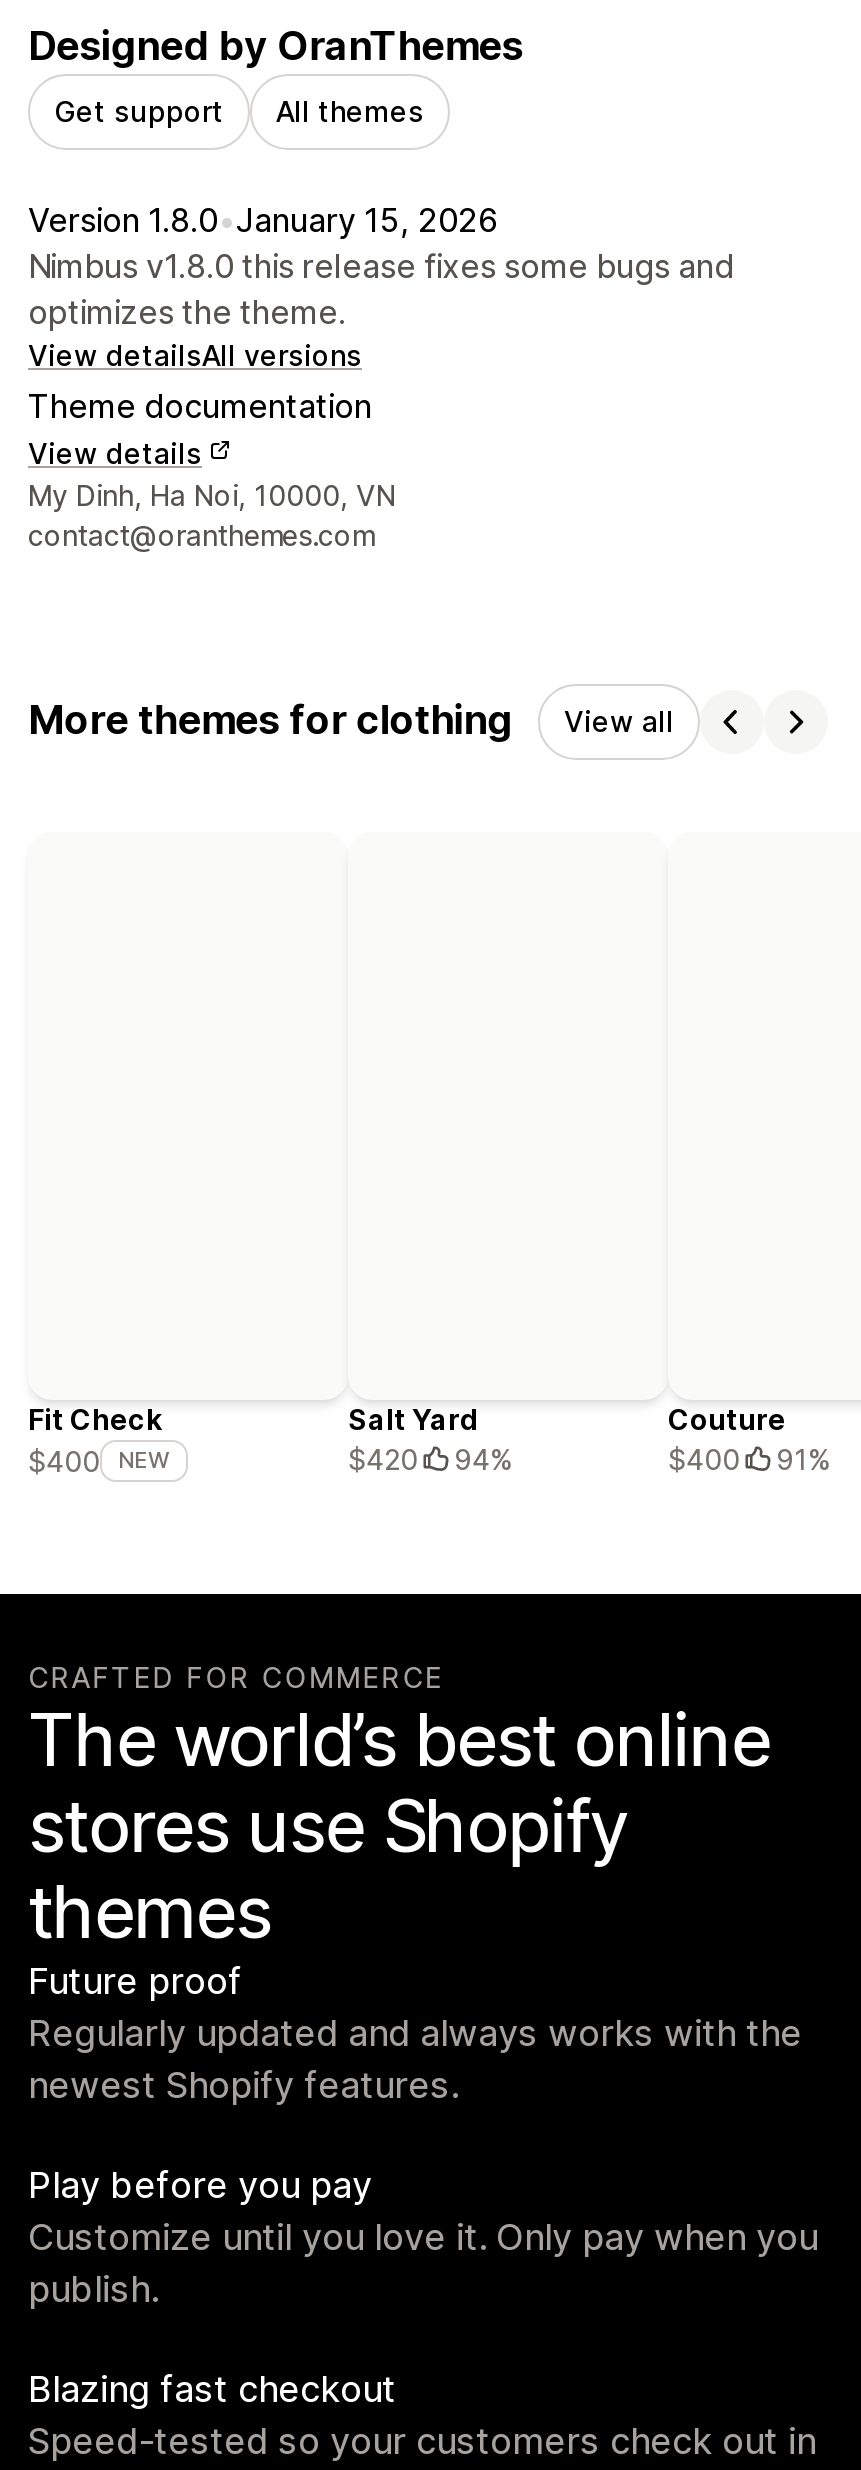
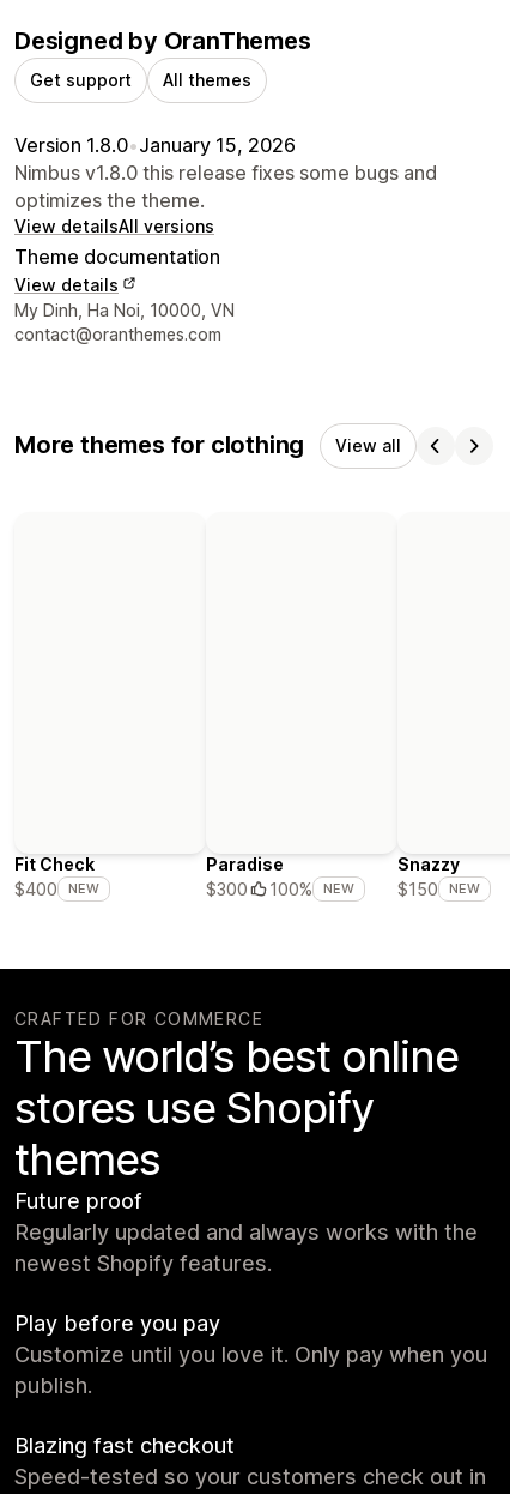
[348,1403,512,1477] Salt Yard | $420 | 94% -> [206,854,354,899] Paradise | $300 | 100% | NEW
[668,1403,830,1477] Couture | $400 | 91% -> [397,854,480,899] Snazzy | $150 | NEW

